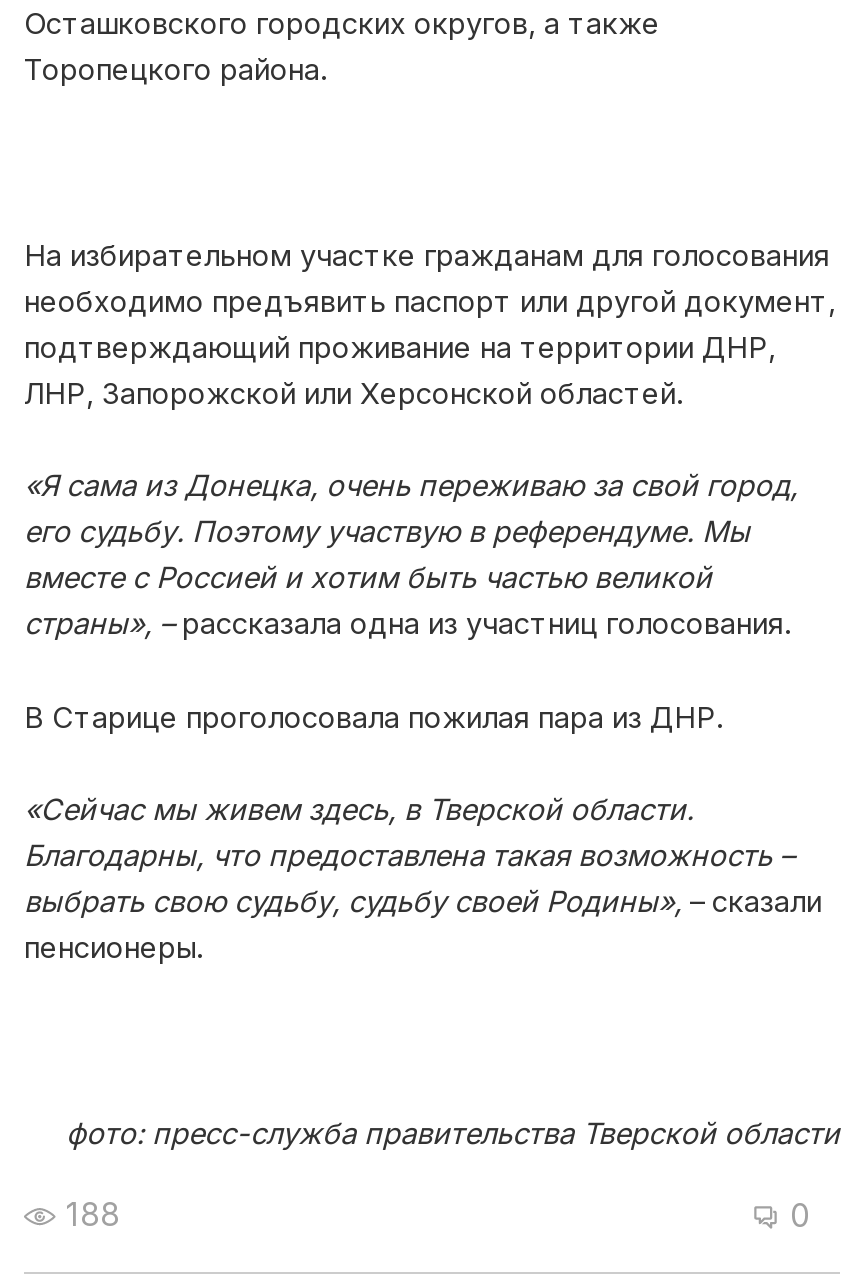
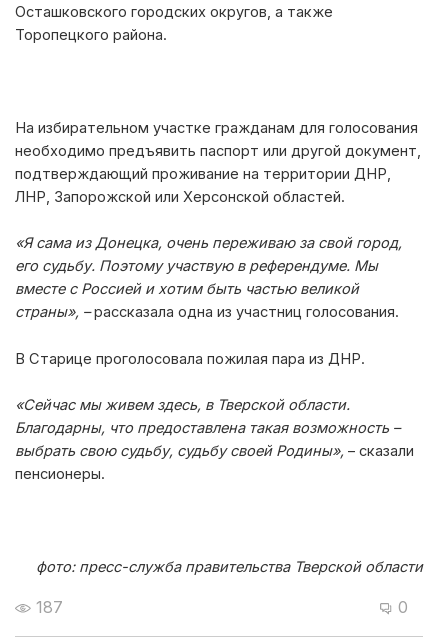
[56,1194,120,1234] 188 -> [31,597,63,617] 187

